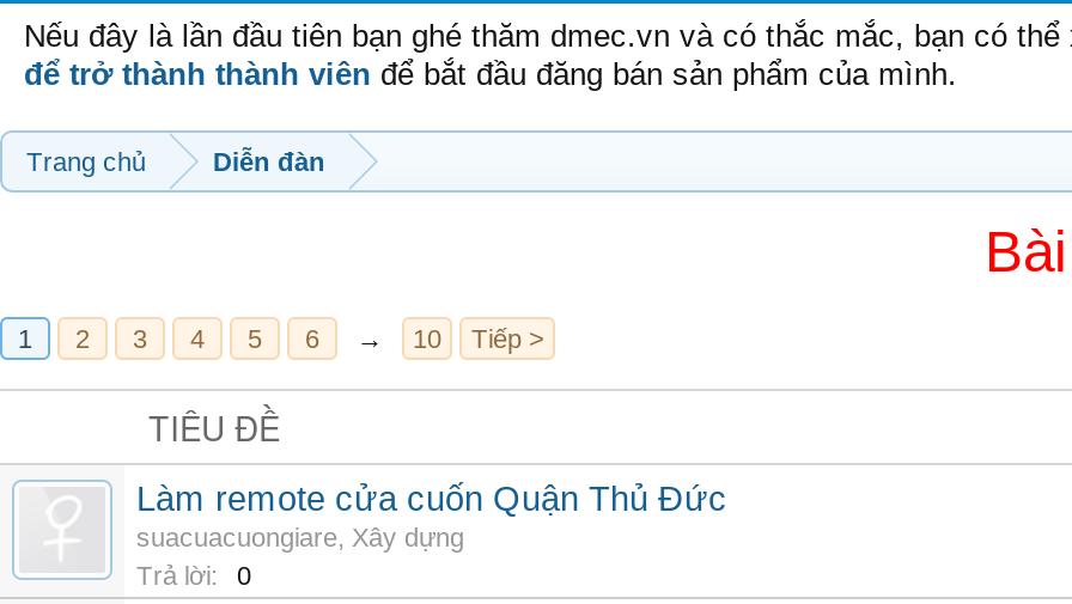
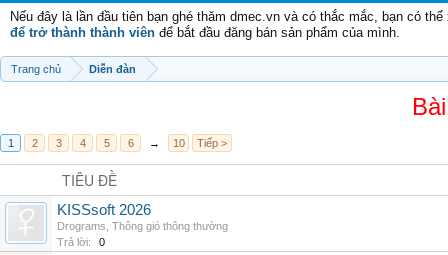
[136,480,727,551] Làm remote cửa cuốn Quận Thủ Đức | suacuacuongiare, Xây dựng -> [57,202,228,232] KISSsoft 2026 | Drograms, Thông gió thông thường

